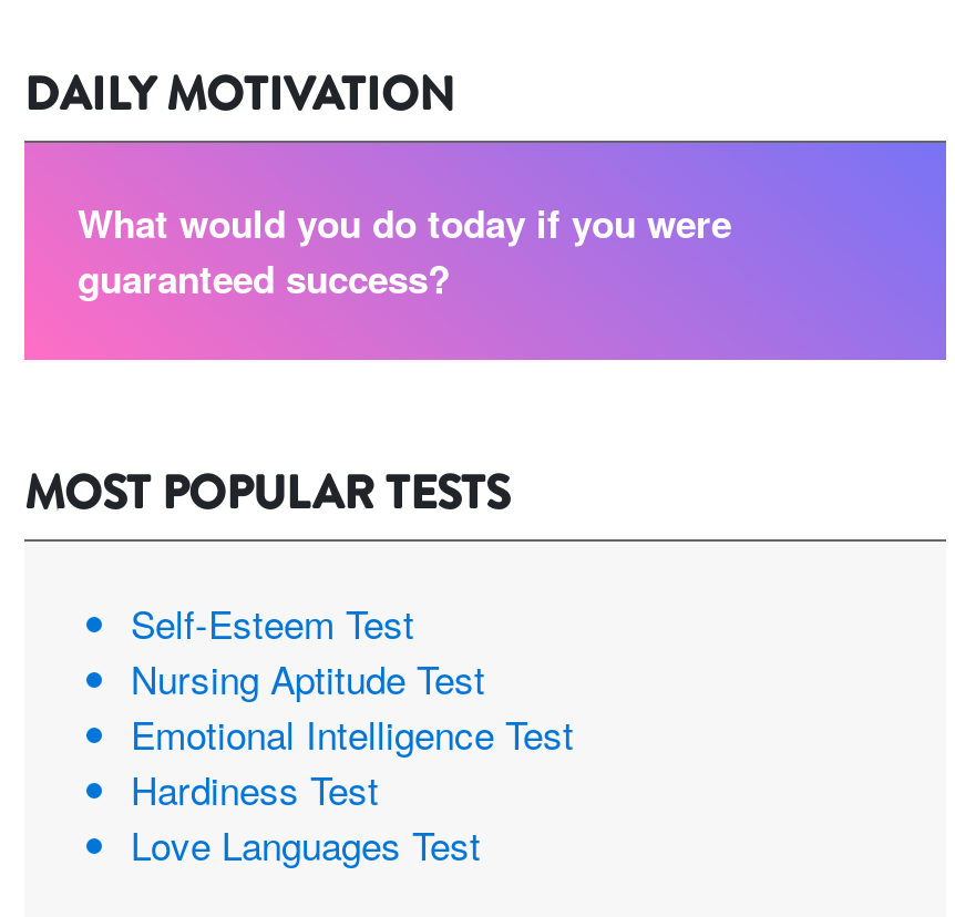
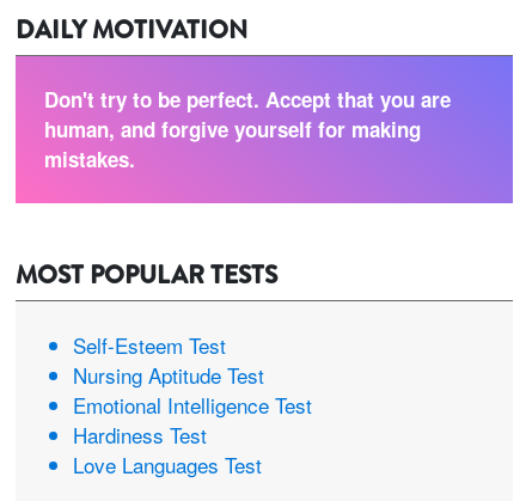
[78,197,731,306] What would you do today if you were | guaranteed success? -> [44,85,451,174] Don't try to be perfect. Accept that you are | human, and forgive yourself for making | mistakes.

